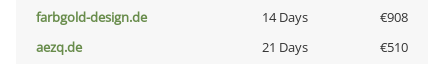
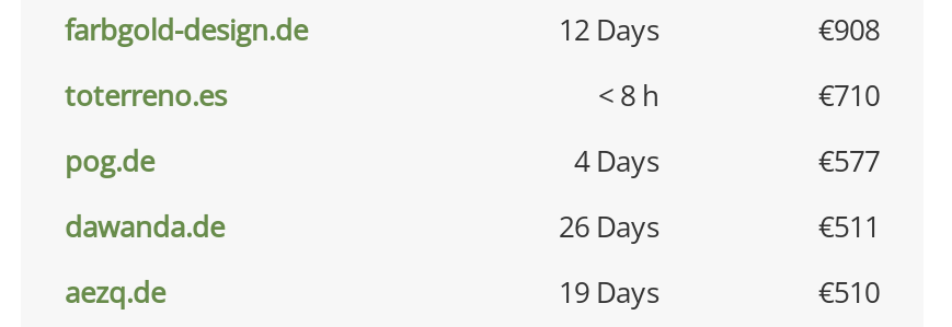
[261,8,307,26] 14 Days -> [559,10,659,49] 12 Days
none -> [65,75,880,246] toterreno.es | < 8 h | €710 | pog.de | 4 Days | €577 | dawanda.de | 26 Days | €511
[261,38,307,56] 21 Days -> [559,272,659,312] 19 Days

